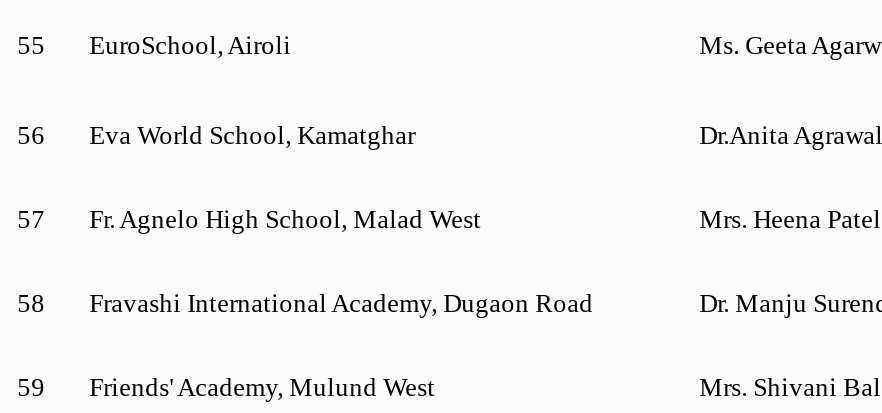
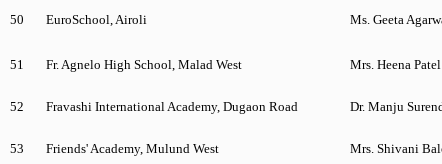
[17,29,291,59] 55 EuroSchool, Airoli -> [10,12,147,27] 50 EuroSchool, Airoli
[17,119,882,233] 56 | Eva World School, Kamatghar | Dr.Anita Agrawal | 57 -> [10,57,24,72] 51
[17,287,593,317] 58 Fravashi International Academy, Dugaon Road -> [10,99,298,114] 52 Fravashi International Academy, Dugaon Road
[17,371,435,401] 59 Friends' Academy, Mulund West -> [10,141,219,156] 53 Friends' Academy, Mulund West

